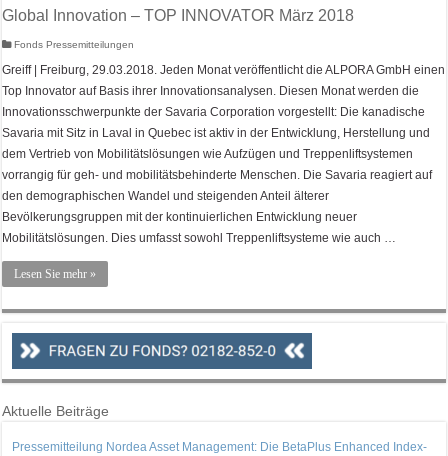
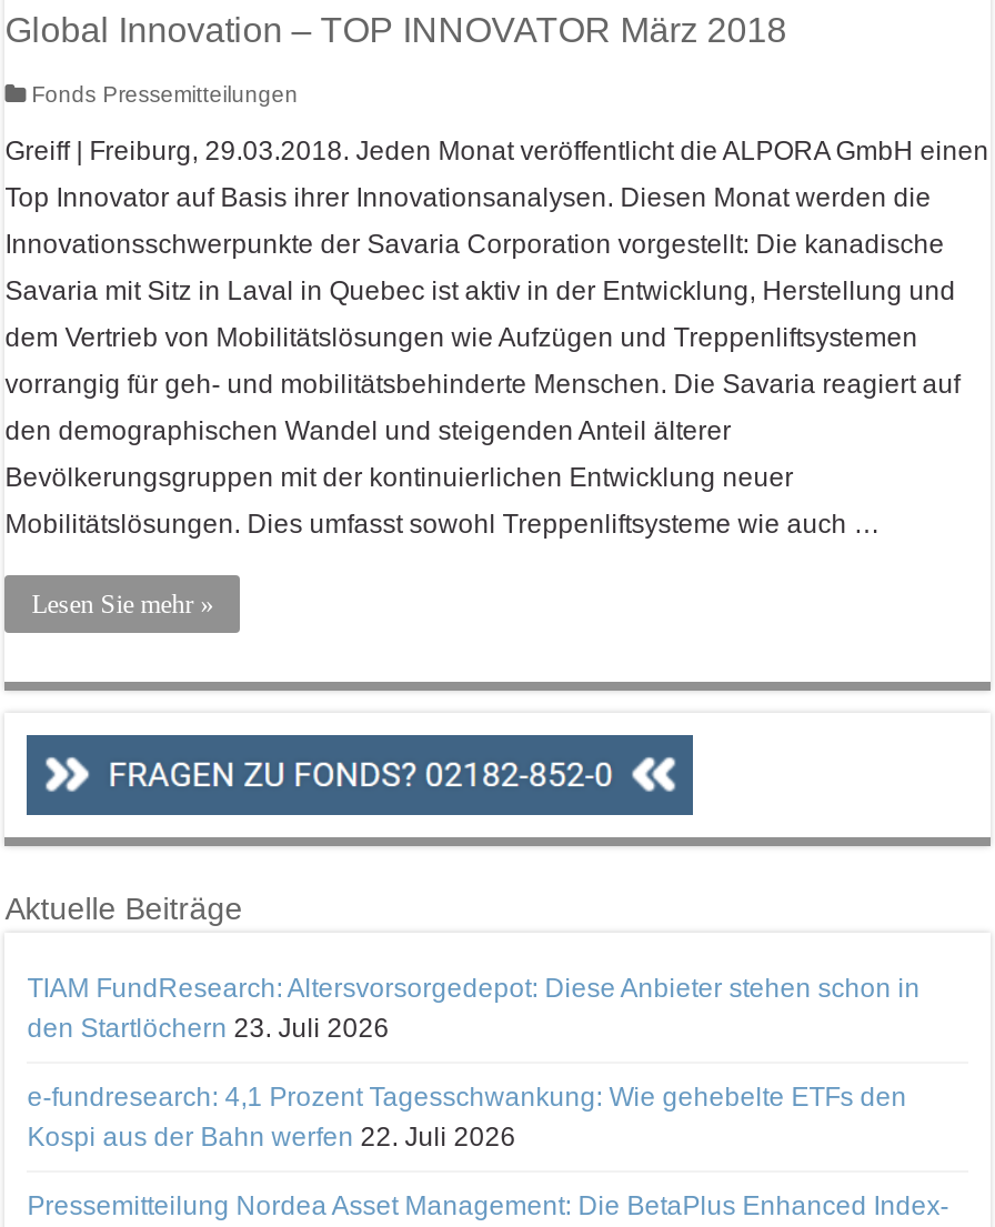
none -> [27,974,920,1154] TIAM FundResearch: Altersvorsorgedepot: Diese Anbieter stehen schon in | den Startlöchern 23. Juli 2026 | e-fundresearch: 4,1 Prozent Tagesschwankung: Wie gehebelte ETFs den | Kospi aus der Bahn werfen 22. Juli 2026

